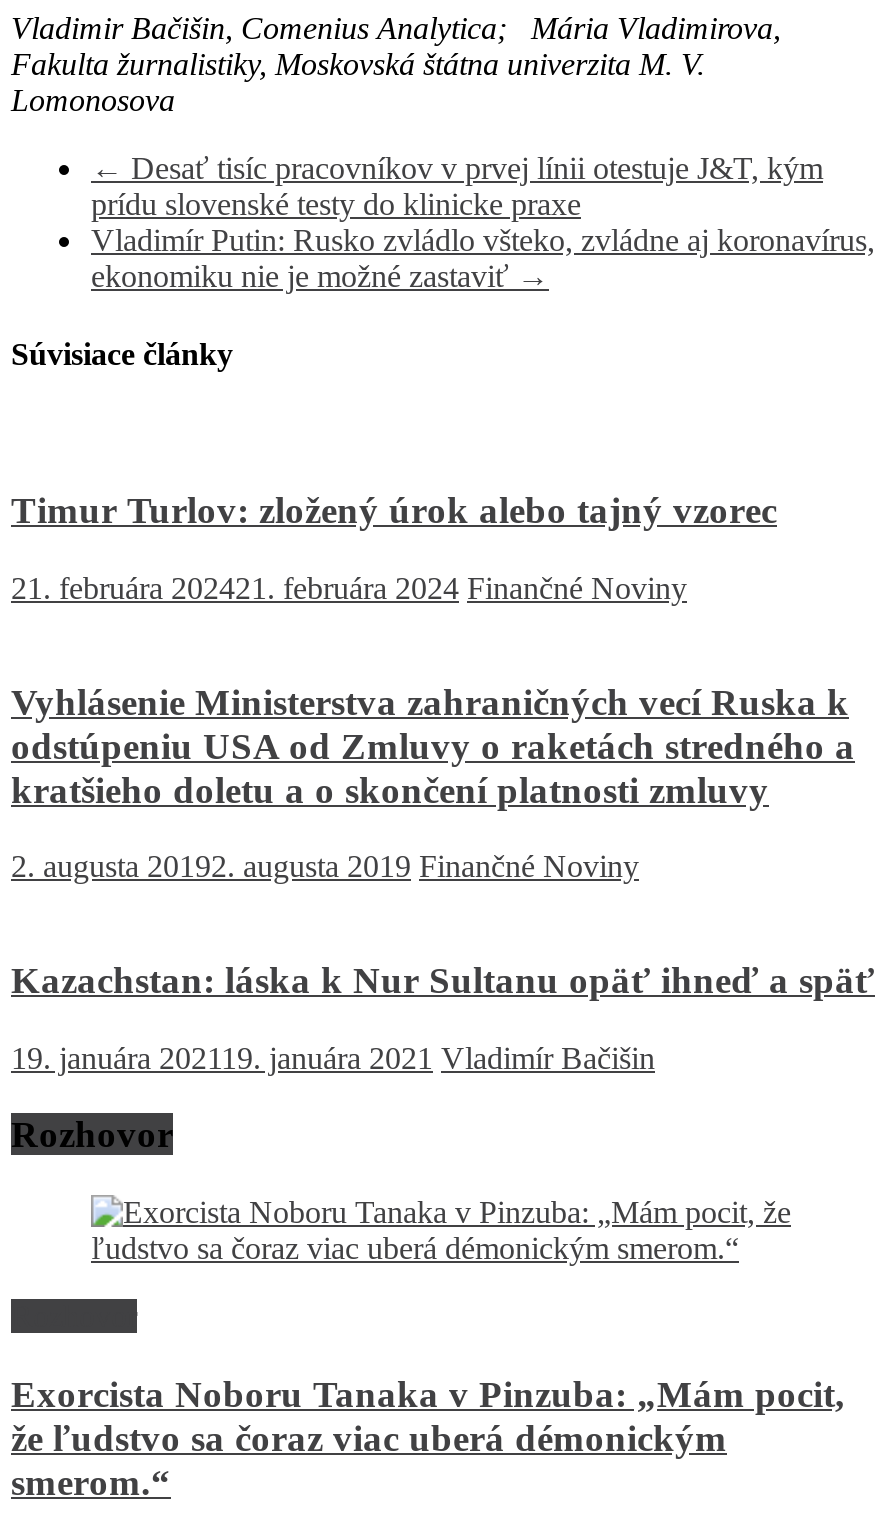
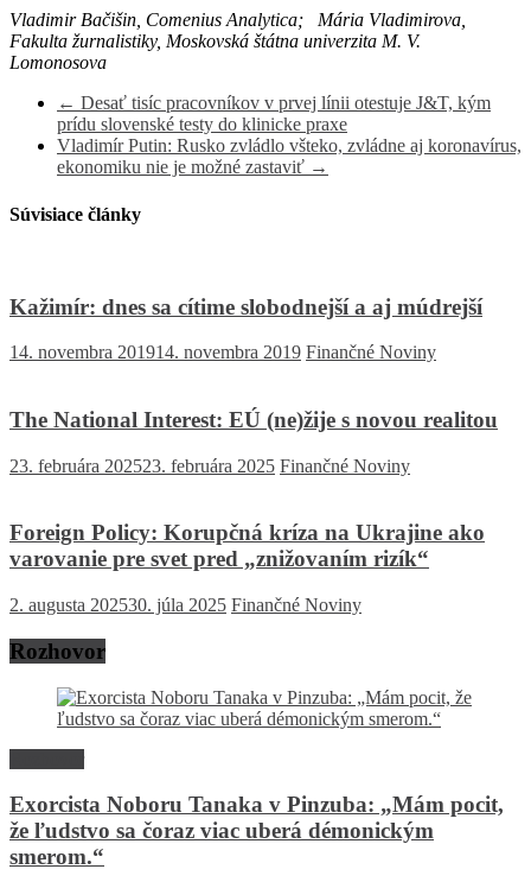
[11,489,777,531] Timur Turlov: zložený úrok alebo tajný vzorec -> [9,294,482,319] Kažimír: dnes sa cítime slobodnejší a aj múdrejší
[11,570,687,604] 21. februára 202421. februára 2024 Finančné Noviny -> [9,342,436,362] 14. novembra 201914. novembra 2019 Finančné Noviny
[11,680,855,810] Vyhlásenie Ministerstva zahraničných vecí Ruska k | odstúpeniu USA od Zmluvy o raketách stredného a | kratšieho doletu a o skončení platnosti zmluvy -> [9,407,498,432] The National Interest: EÚ (ne)žije s novou realitou
[11,849,639,883] 2. augusta 20192. augusta 2019 Finančné Noviny -> [9,455,410,476] 23. februára 202523. februára 2025 Finančné Noviny
[11,959,875,1001] Kazachstan: láska k Nur Sultanu opäť ihneď a späť -> [9,520,485,571] Foreign Policy: Korupčná kríza na Ukrajine ako | varovanie pre svet pred „znižovaním rizík“
[11,1040,655,1074] 19. januára 2021 19. januára 2021 Vladimír Bačišin -> [9,595,362,615] 2. augusta 2025 30. júla 2025 Finančné Noviny

